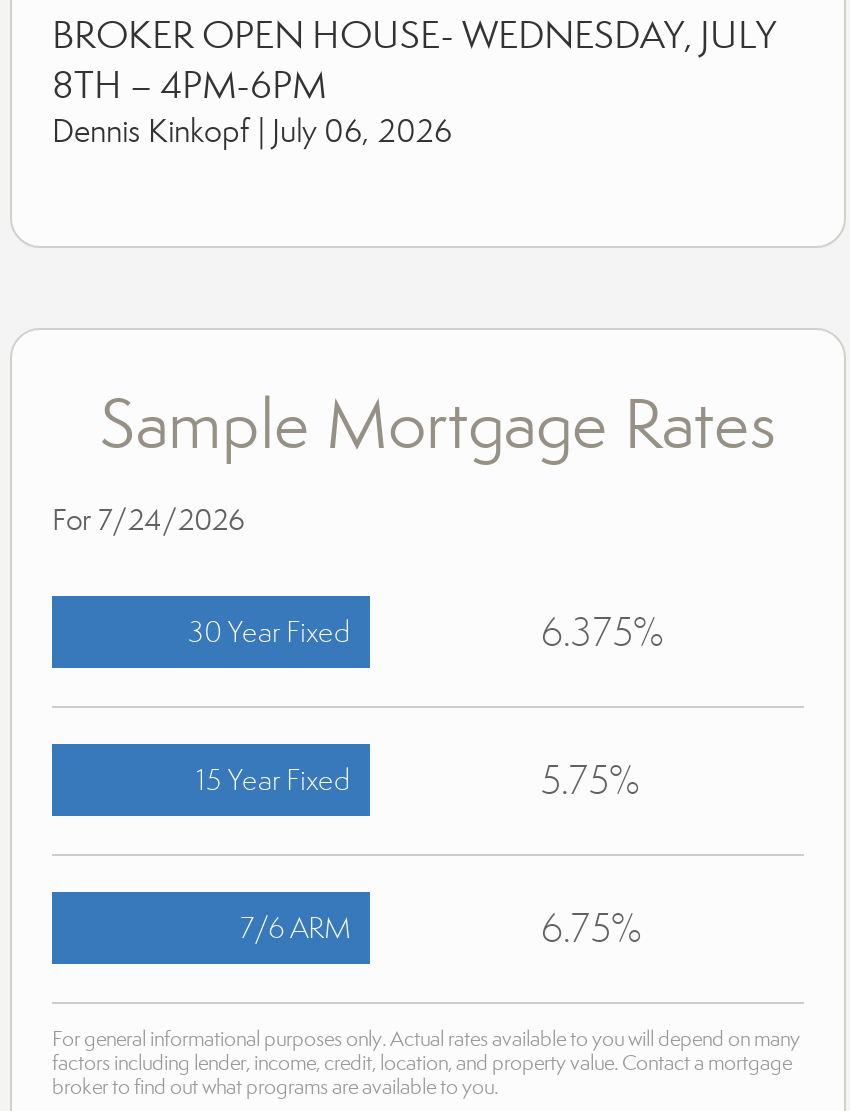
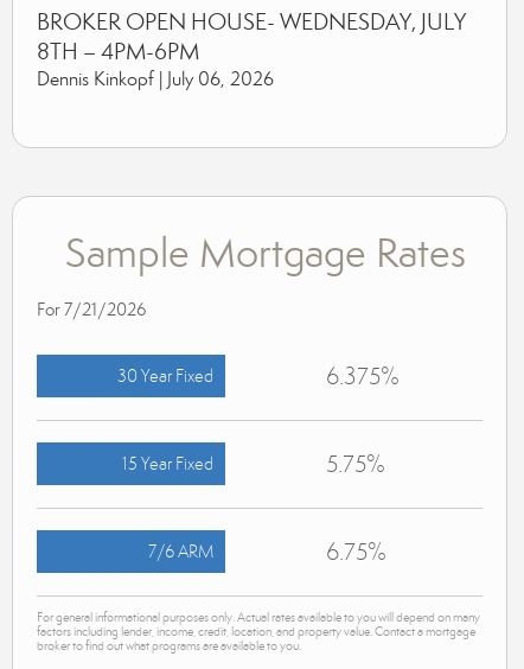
[52,502,244,538] For 7/24/2026 -> [37,299,146,320] For 7/21/2026

